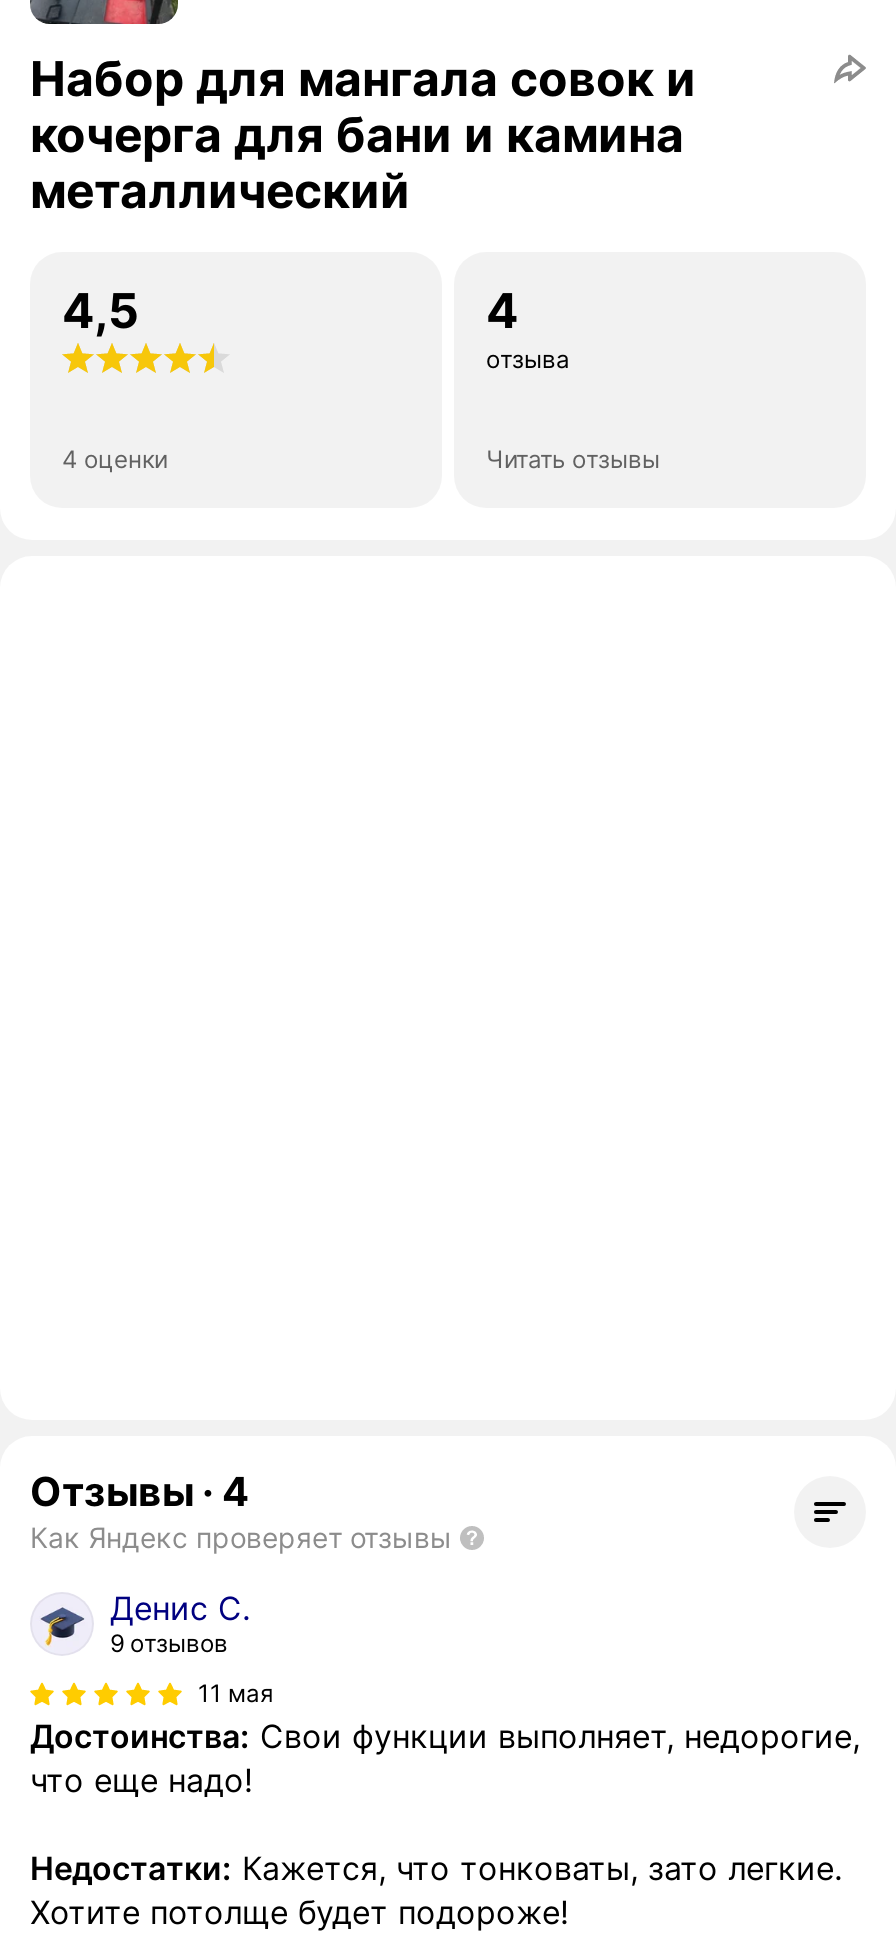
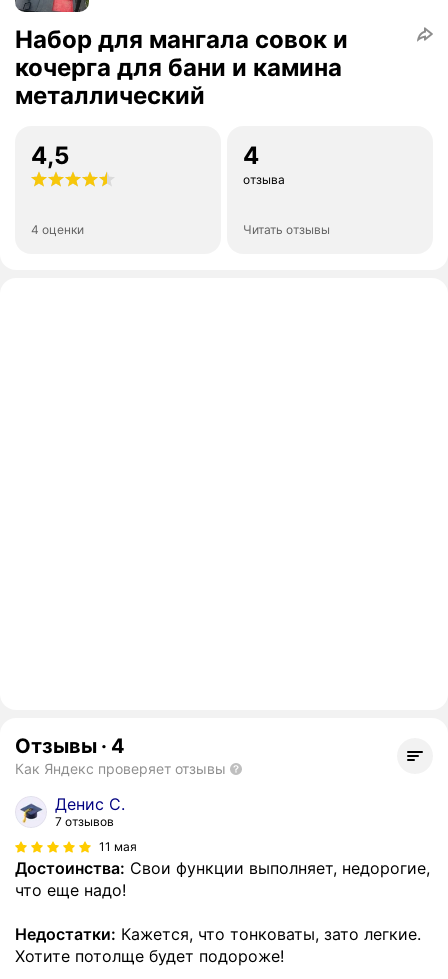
[110,1628,228,1658] 9 отзывов -> [55,814,114,829] 7 отзывов

